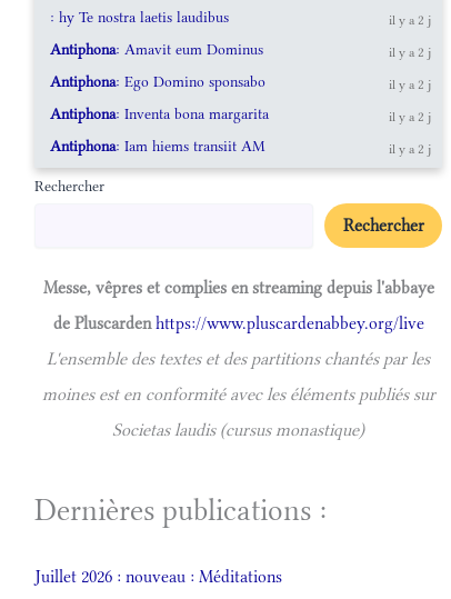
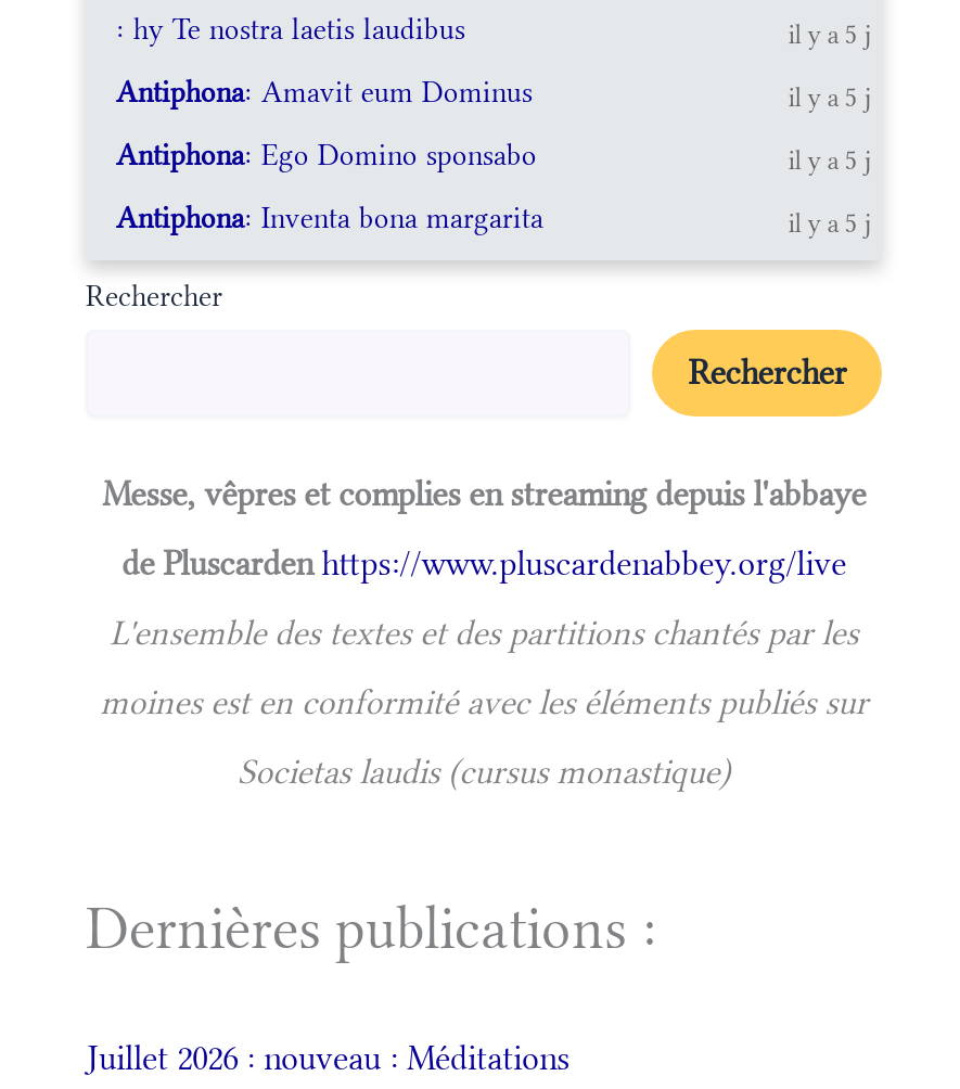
[389,12,431,28] il y a 2 j -> [788,20,870,50] il y a 5 j
[389,44,431,60] il y a 2 j -> [788,82,870,113] il y a 5 j
[389,77,431,92] il y a 2 j -> [788,145,870,176] il y a 5 j
[50,109,431,157] il y a 2 j | Antiphona: Iam hiems transiit AM | il y a 2 j -> [788,208,870,239] il y a 5 j

